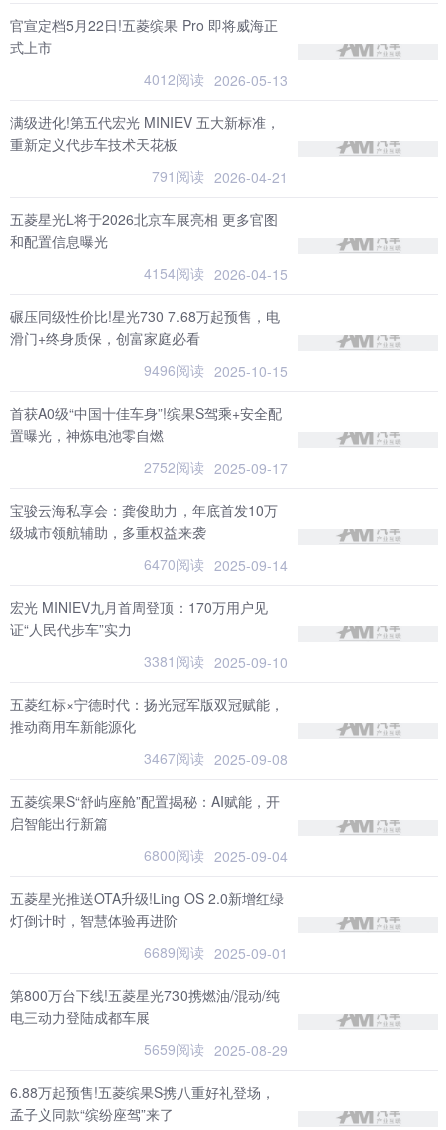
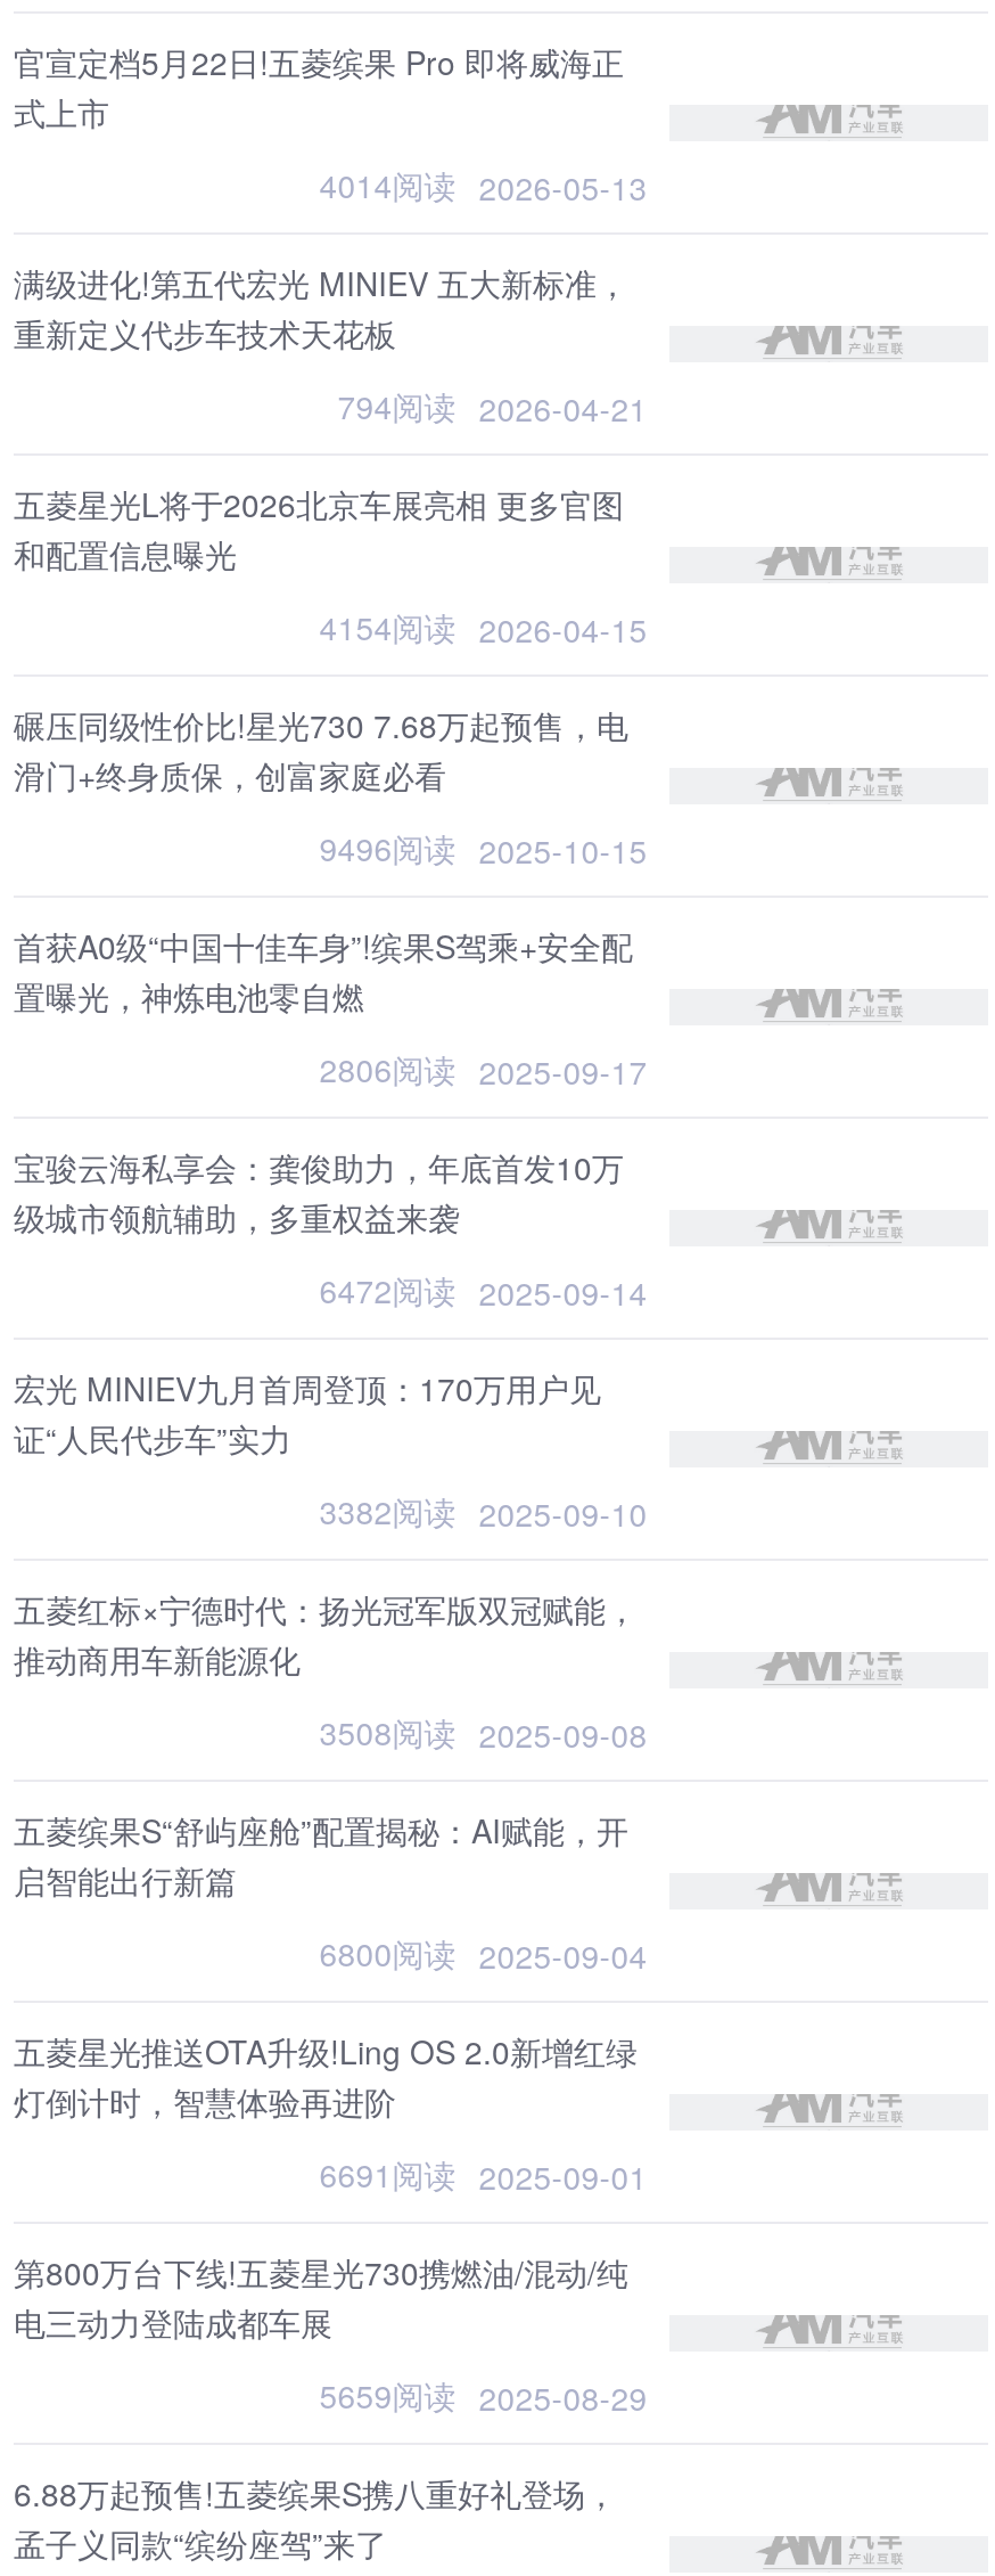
[144,69,288,90] 4012阅读 2026-05-13 -> [319,162,647,210] 4014阅读 2026-05-13
[152,166,288,187] 791阅读 2026-04-21 -> [337,383,647,431] 794阅读 2026-04-21
[144,457,288,478] 2752阅读 2025-09-17 -> [319,1046,647,1094] 2806阅读 2025-09-17
[144,554,288,575] 6470阅读 2025-09-14 -> [319,1267,647,1315] 6472阅读 2025-09-14
[144,651,288,672] 3381阅读 2025-09-10 -> [319,1488,647,1536] 3382阅读 2025-09-10
[144,748,288,769] 3467阅读 2025-09-08 -> [319,1709,647,1757] 3508阅读 2025-09-08
[144,942,288,963] 6689阅读 2025-09-01 -> [319,2151,647,2199] 6691阅读 2025-09-01

